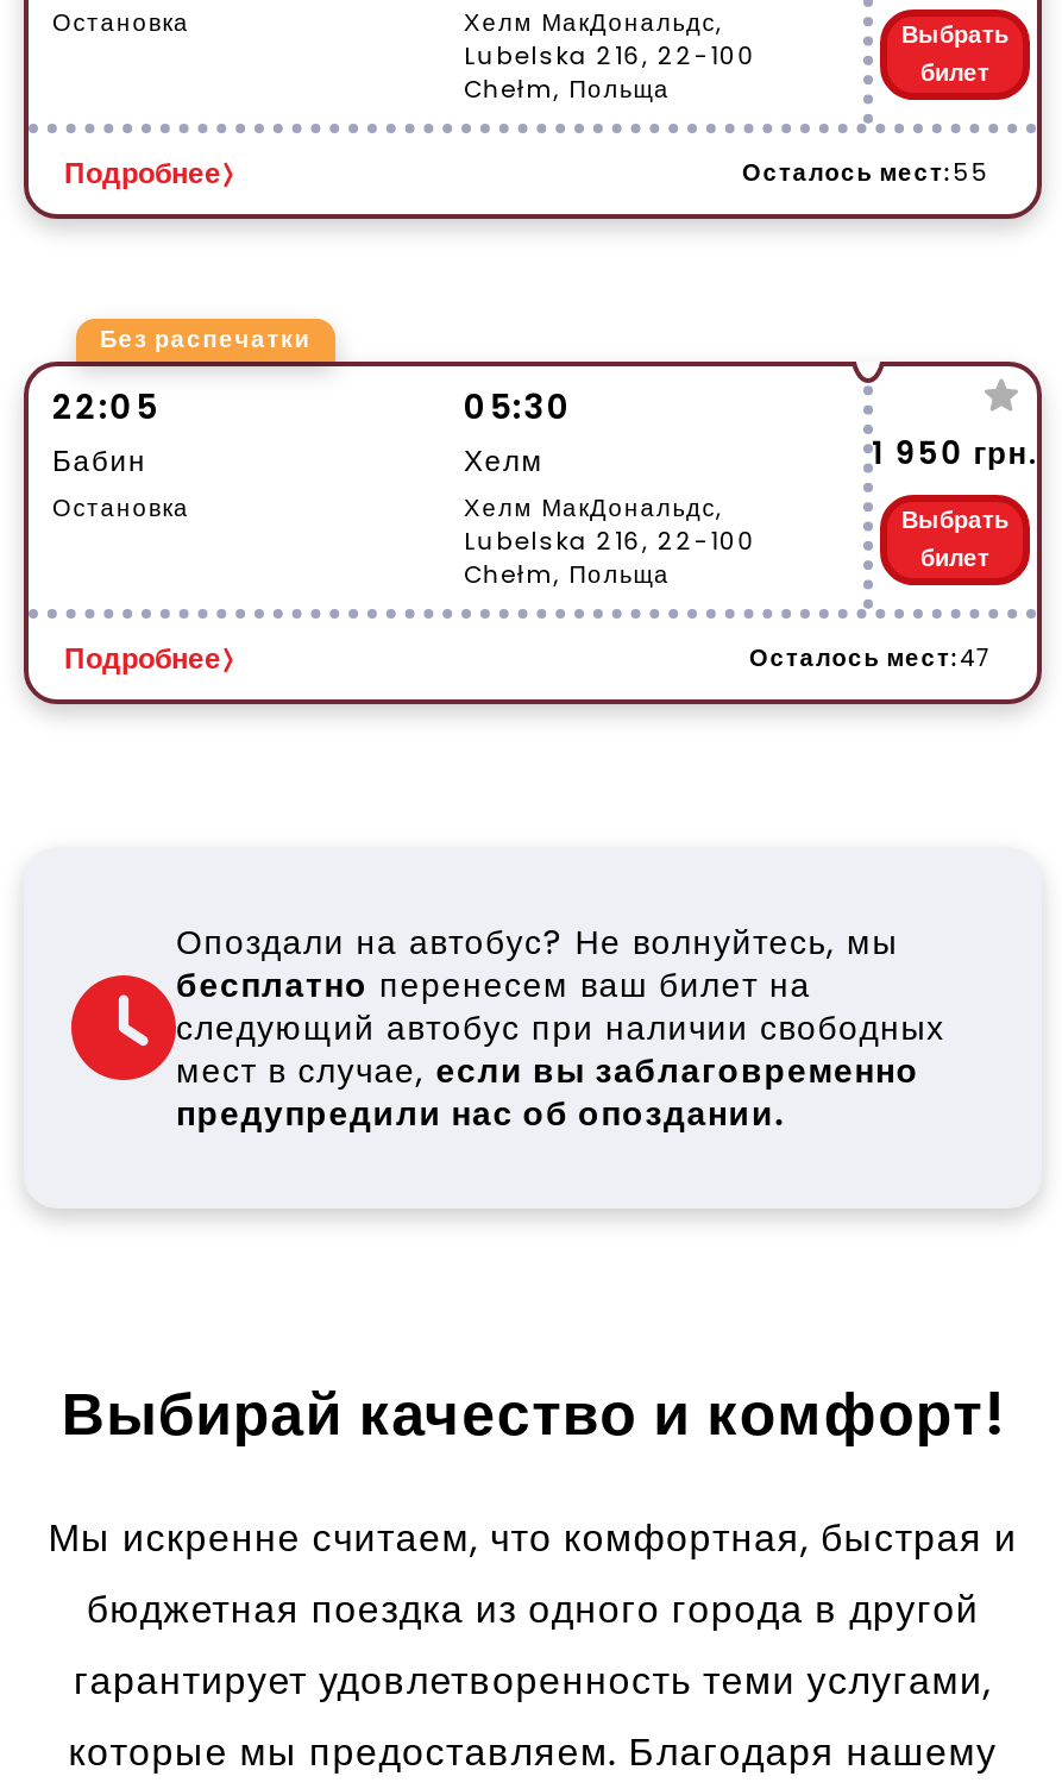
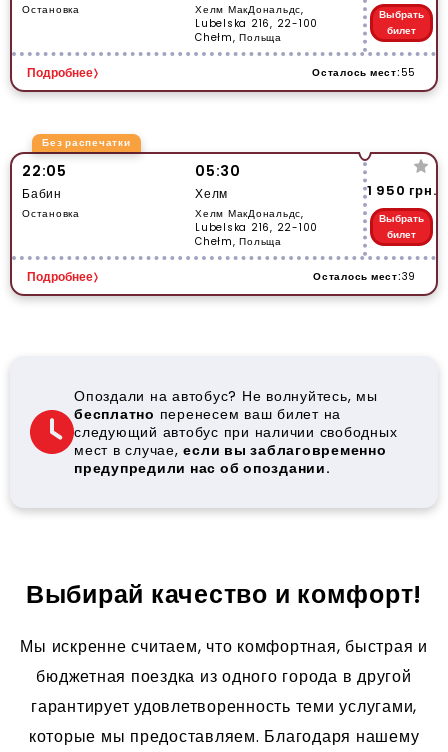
[749,640,989,676] Осталось мест:47 -> [313,269,416,284] Осталось мест:39

